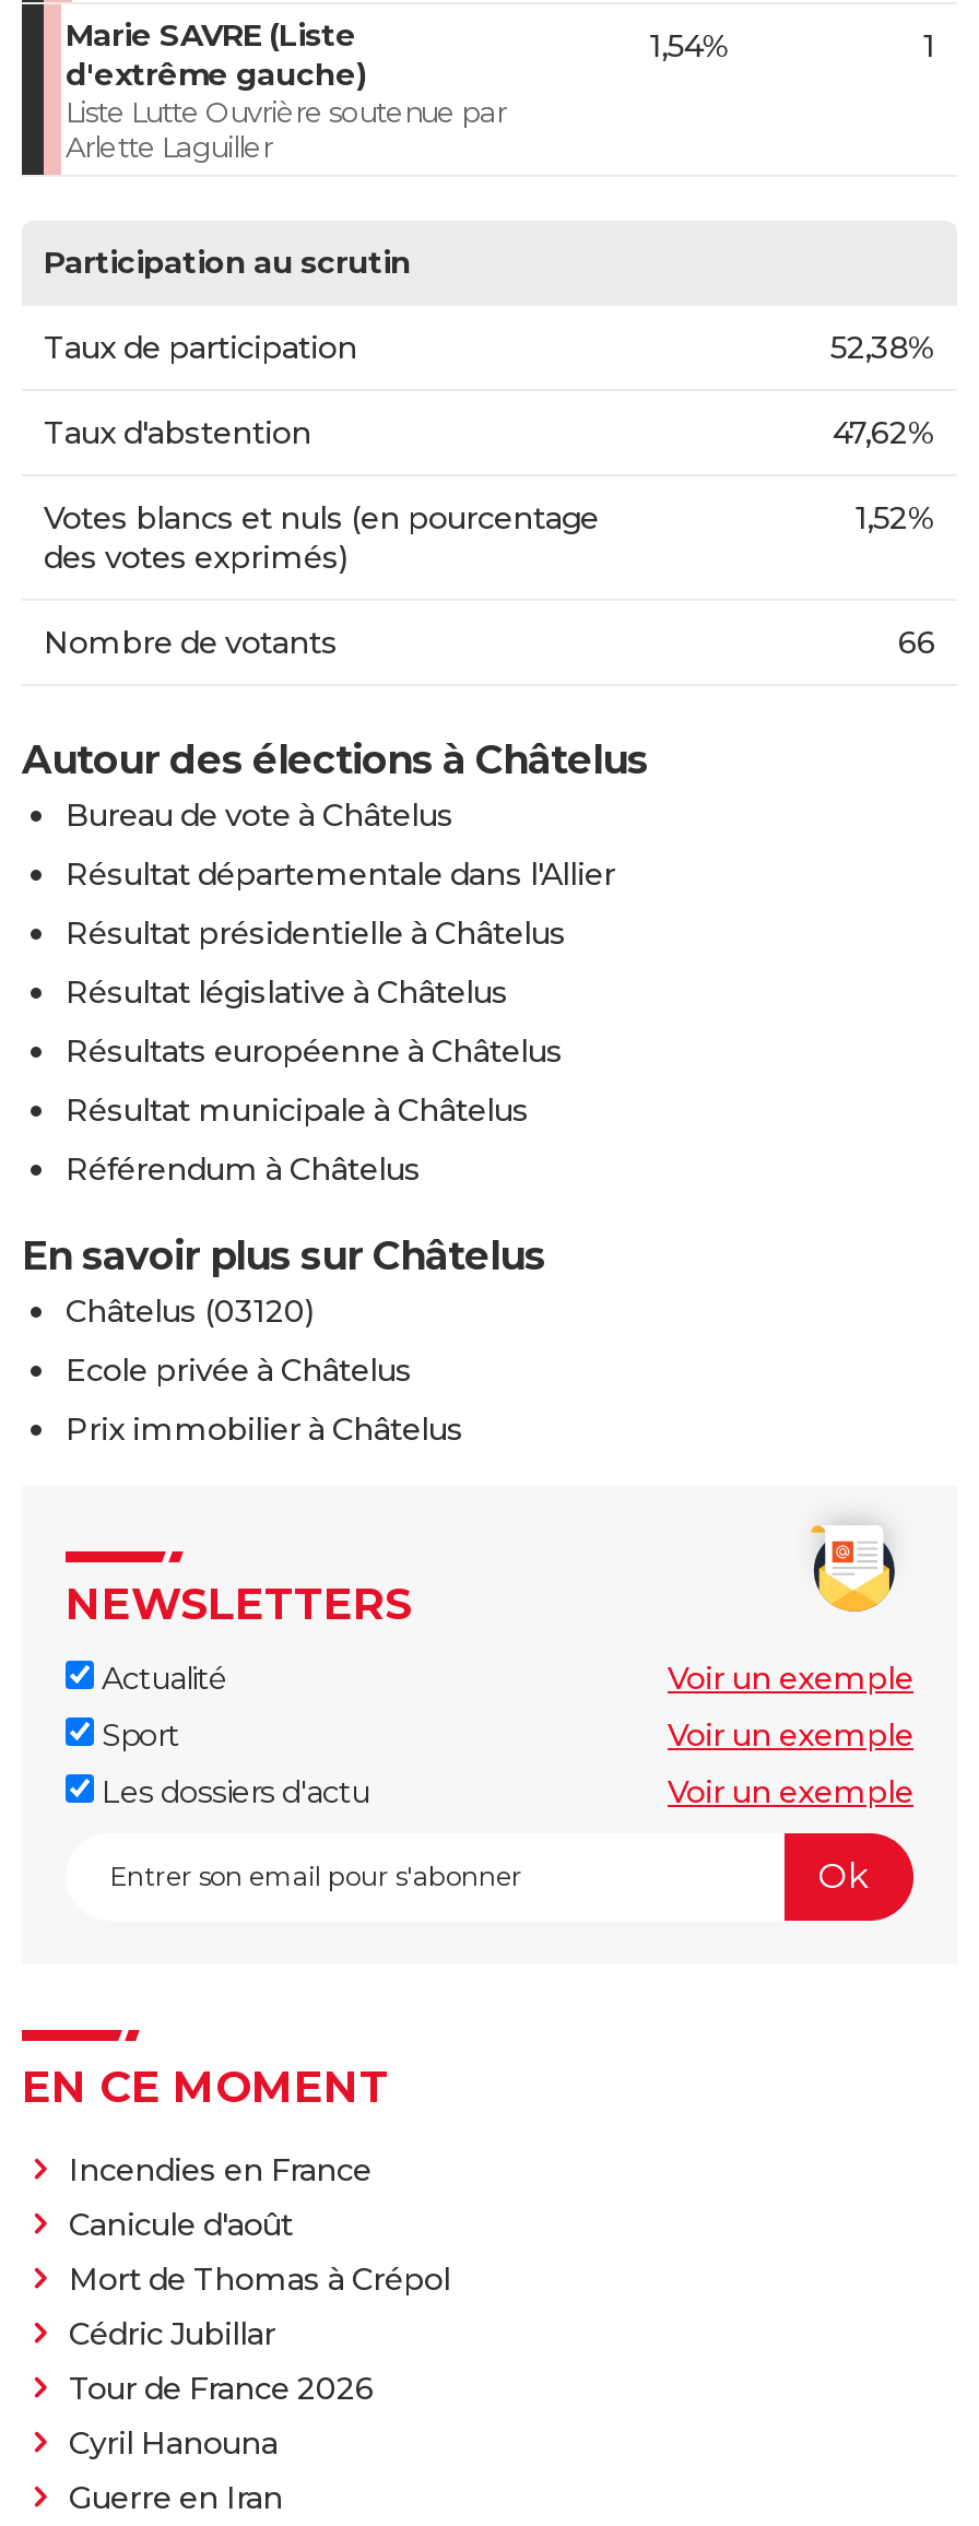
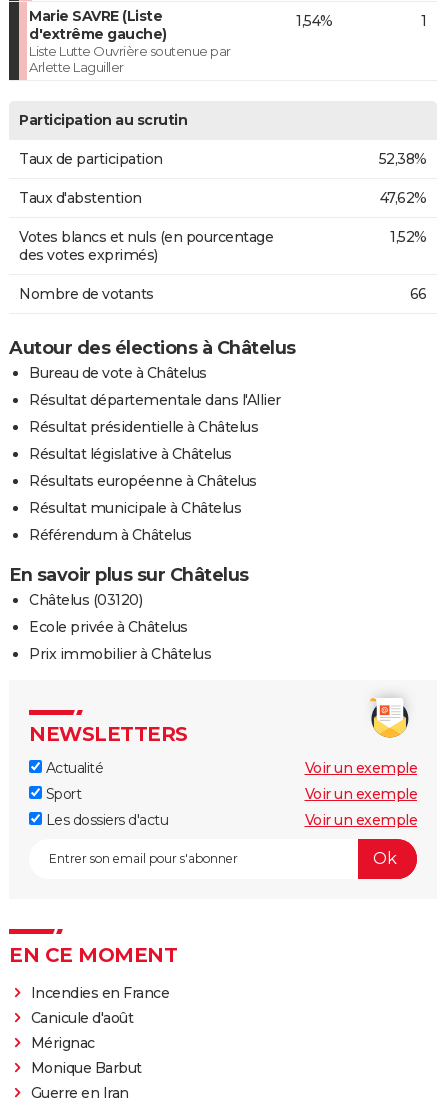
[69,2258,450,2462] Mort de Thomas à Crépol | Cédric Jubillar | Tour de France 2026 | Cyril Hanouna -> [30,1033,141,1076] Mérignac | Monique Barbut

